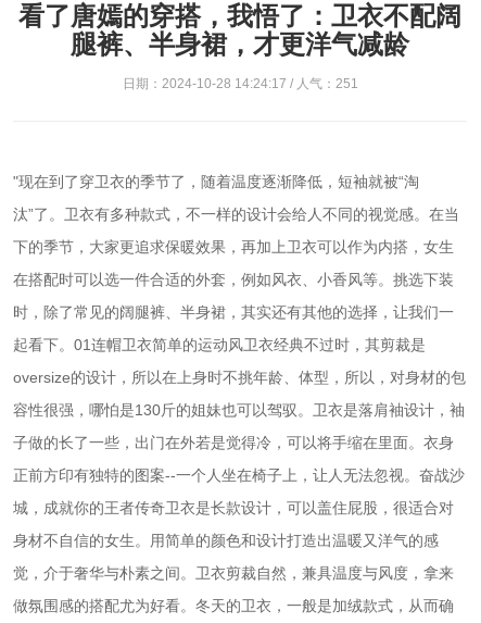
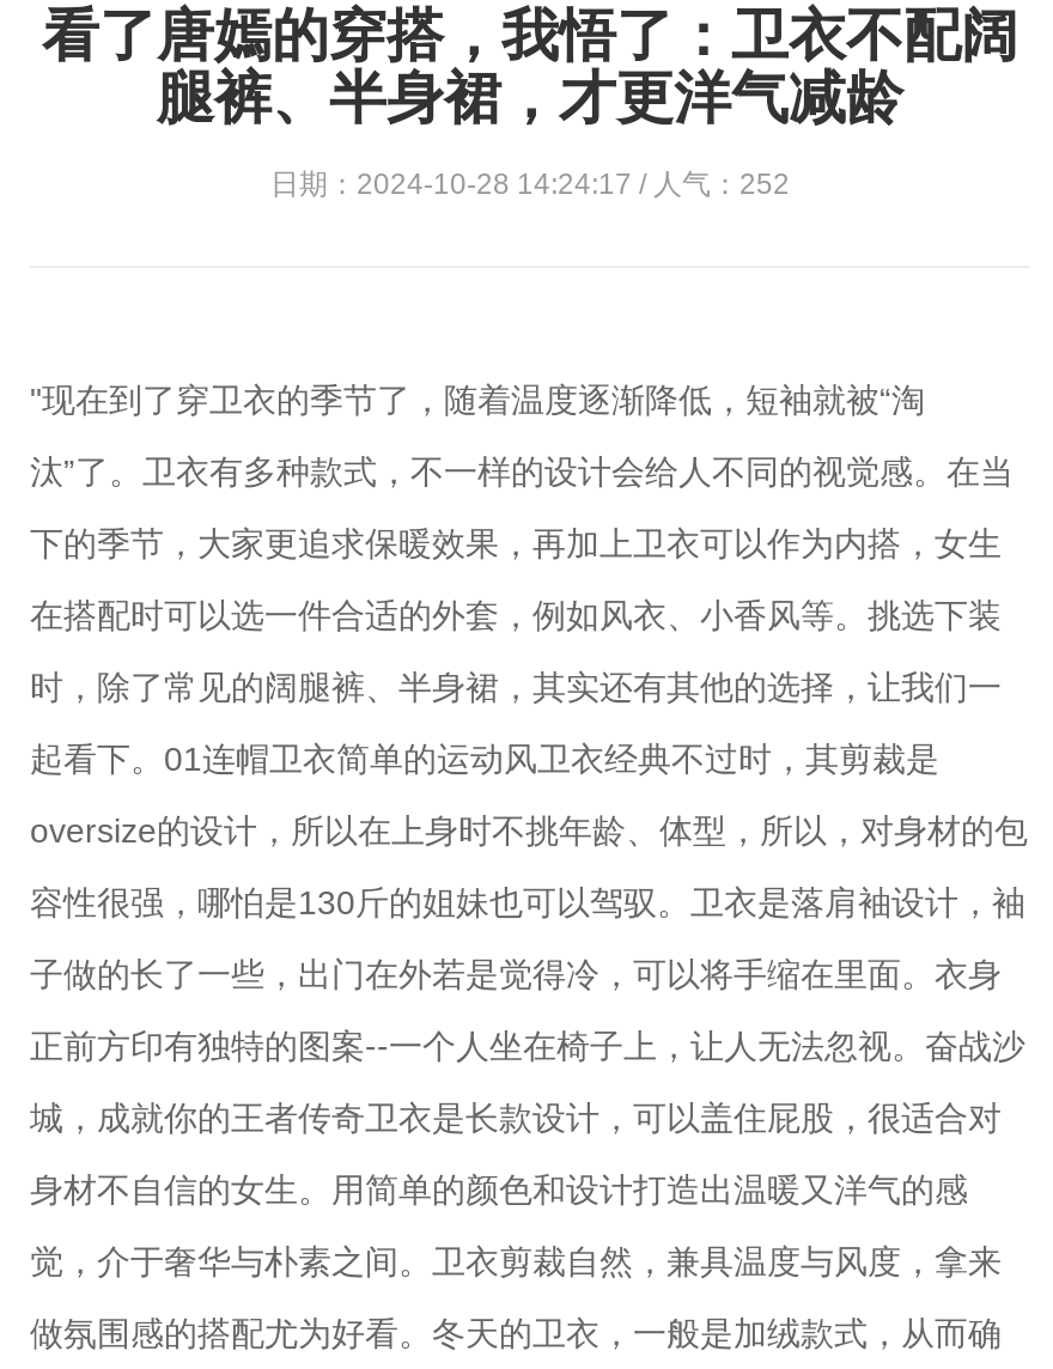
[122,76,358,91] 日期：2024-10-28 14:24:17 / 人气：251 -> [270,168,790,201] 日期：2024-10-28 14:24:17 / 人气：252

